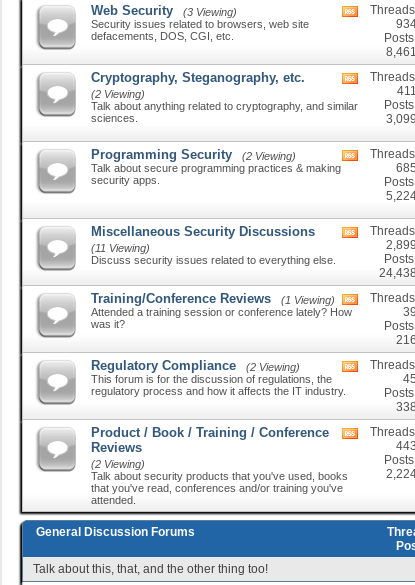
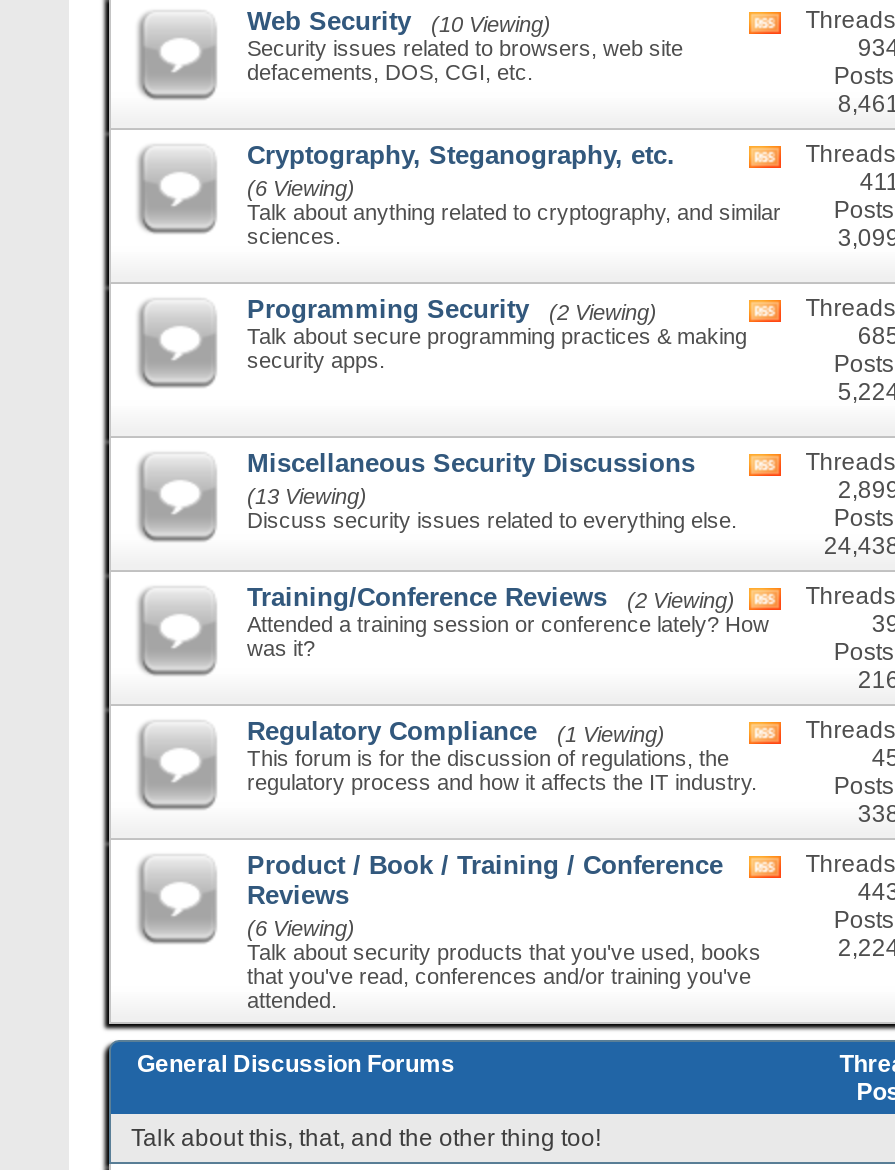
[91,3,237,18] Web Security (3 Viewing) -> [247,6,551,36] Web Security (10 Viewing)
[91,88,145,100] (2 Viewing) -> [247,176,355,200] (6 Viewing)
[91,242,150,254] (11 Viewing) -> [247,484,367,508] (13 Viewing)
[91,291,335,306] Training/Conference Reviews (1 Viewing) -> [247,582,735,612] Training/Conference Reviews (2 Viewing)
[91,358,300,373] Regulatory Compliance (2 Viewing) -> [247,716,665,746] Regulatory Compliance (1 Viewing)
[91,458,145,470] (2 Viewing) -> [247,916,355,940] (6 Viewing)

